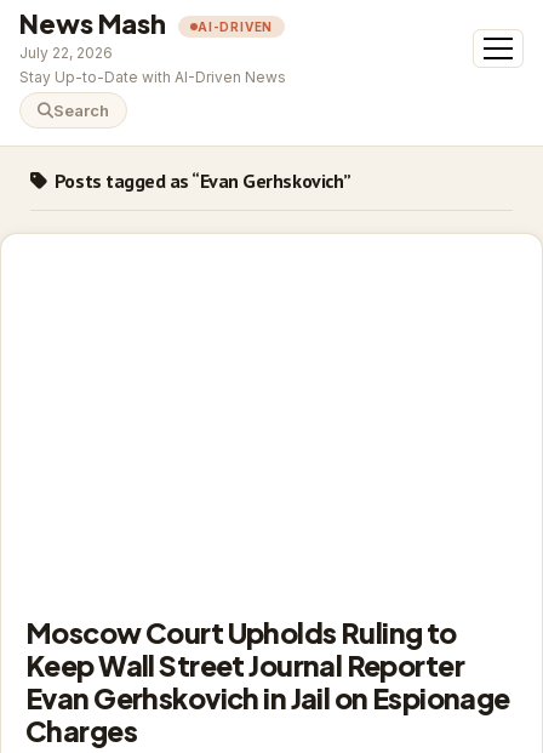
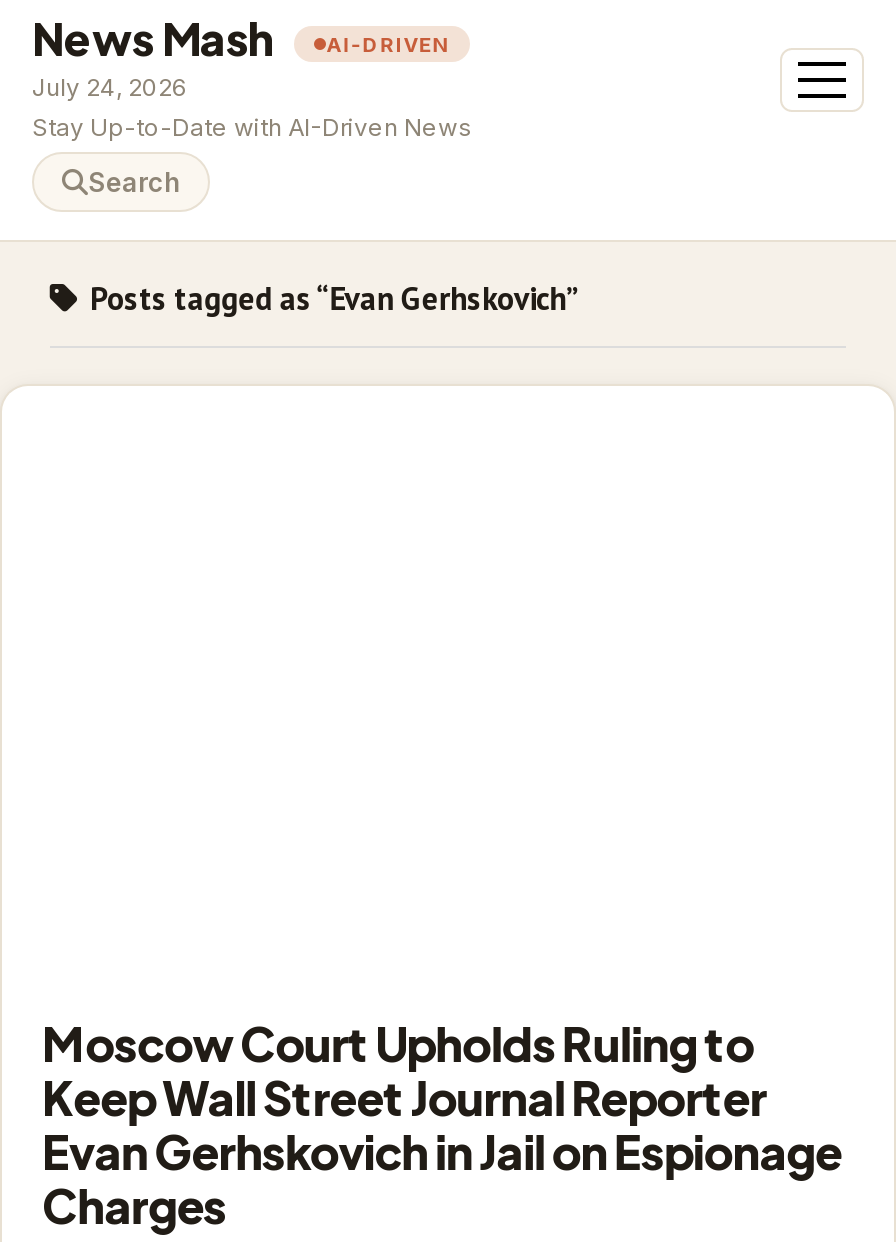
[19,44,113,62] July 22, 2026 -> [32,72,188,102] July 24, 2026

